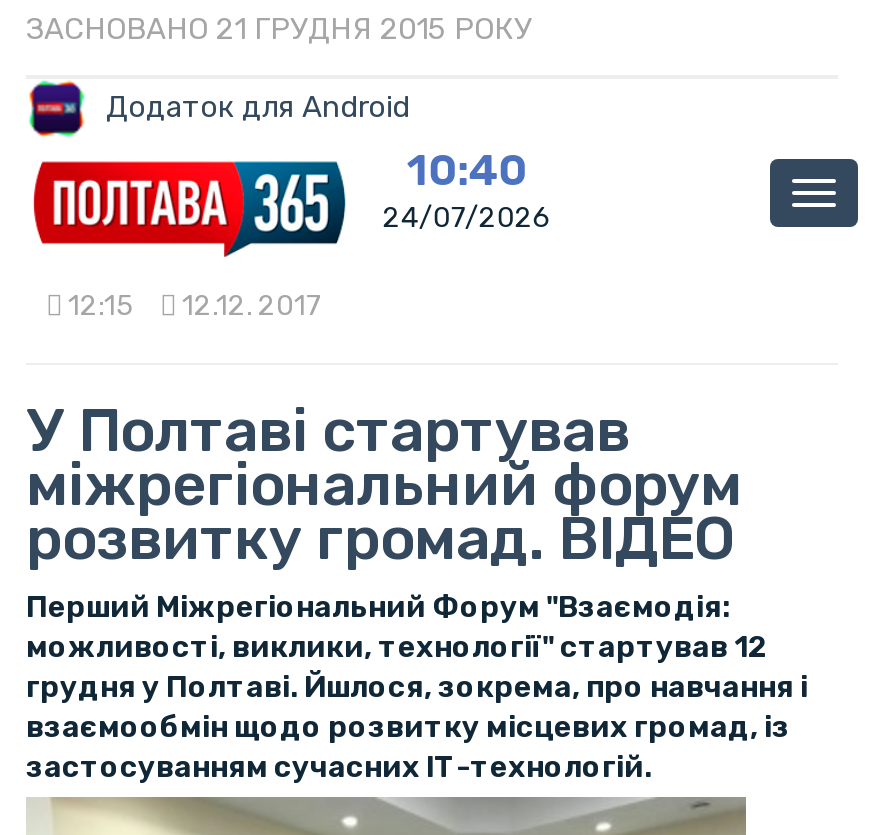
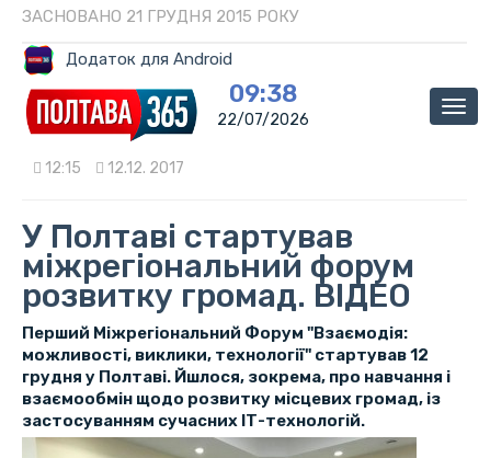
[407,143,527,197] 10:40 -> [229,79,297,108] 09:38
[383,201,551,235] 24/07/2026 -> [217,111,309,129] 22/07/2026

